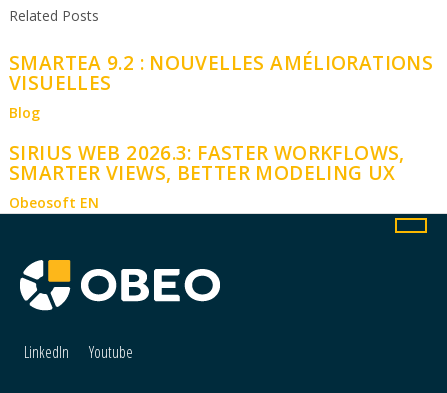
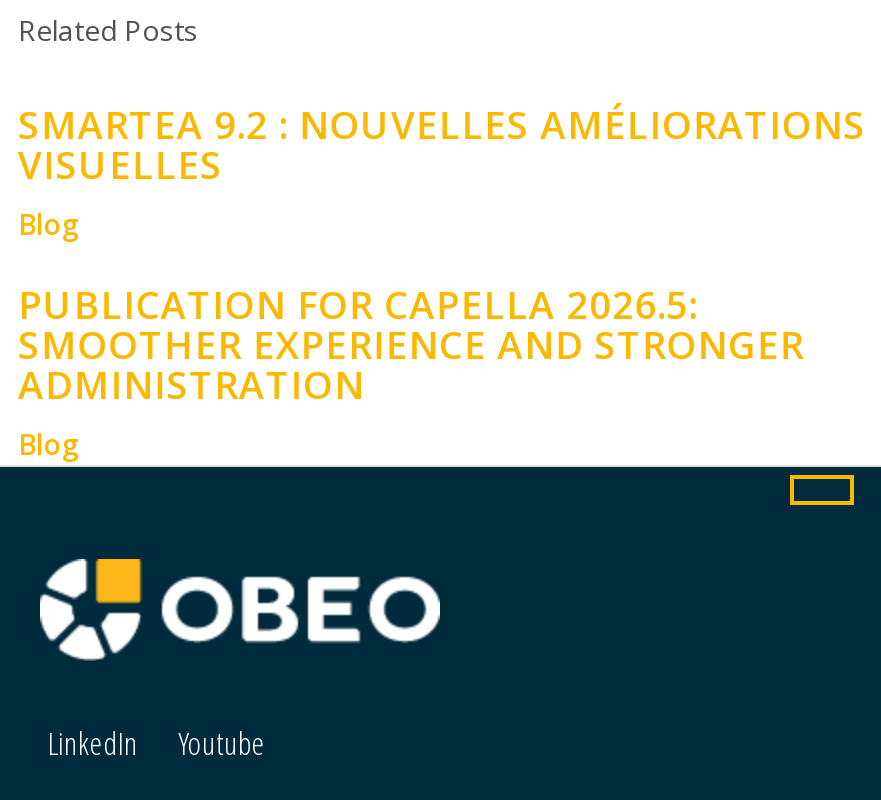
[9,140,405,212] SIRIUS WEB 2026.3: FASTER WORKFLOWS, | SMARTER VIEWS, BETTER MODELING UX | Obeosoft EN -> [18,279,804,463] PUBLICATION FOR CAPELLA 2026.5: | SMOOTHER EXPERIENCE AND STRONGER | ADMINISTRATION | Blog

